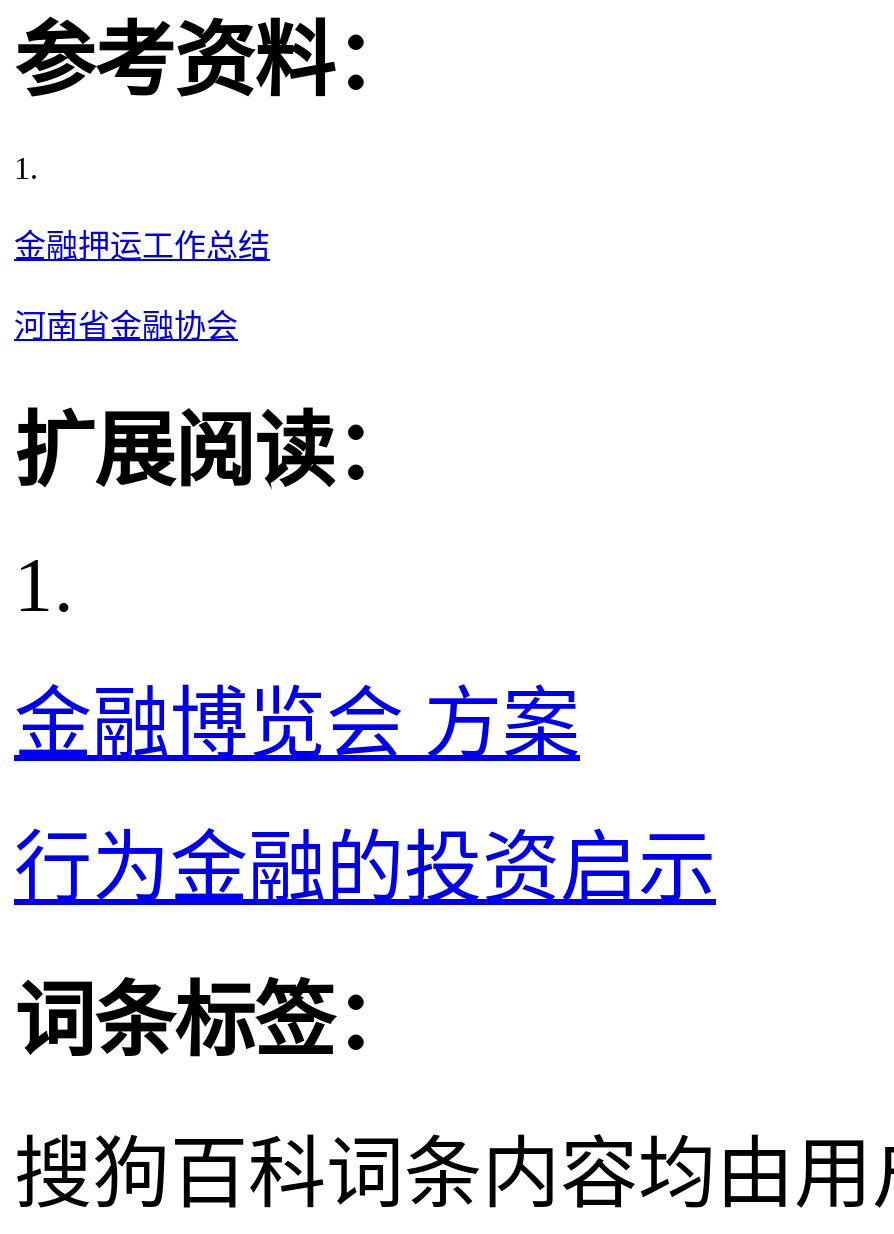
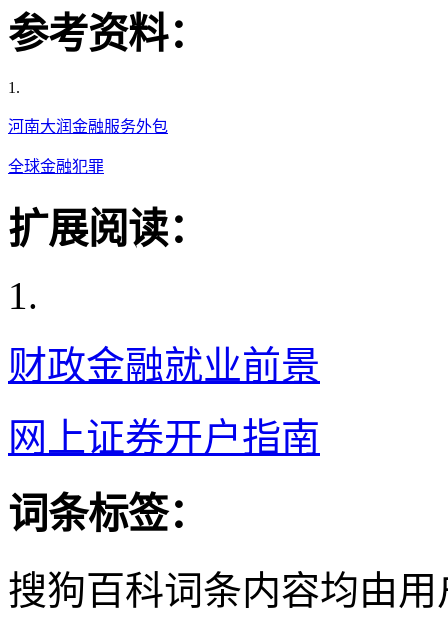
[14,229,270,263] 金融押运工作总结 -> [8,118,168,135] 河南大润金融服务外包
[14,309,238,343] 河南省金融协会 -> [8,158,104,175] 全球金融犯罪
[14,682,580,768] 金融博览会 方案 -> [8,344,320,387] 财政金融就业前景
[14,826,716,912] 行为金融的投资启示 -> [8,416,320,459] 网上证券开户指南

